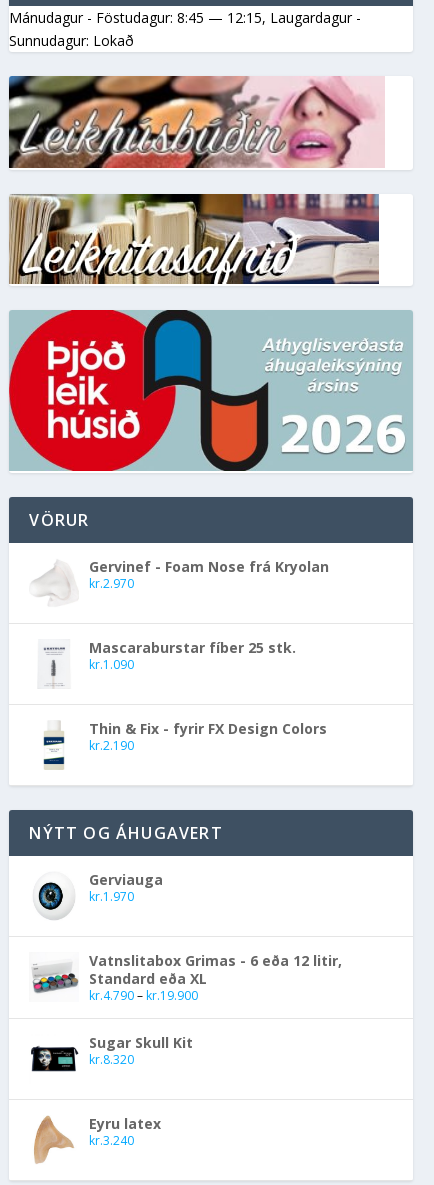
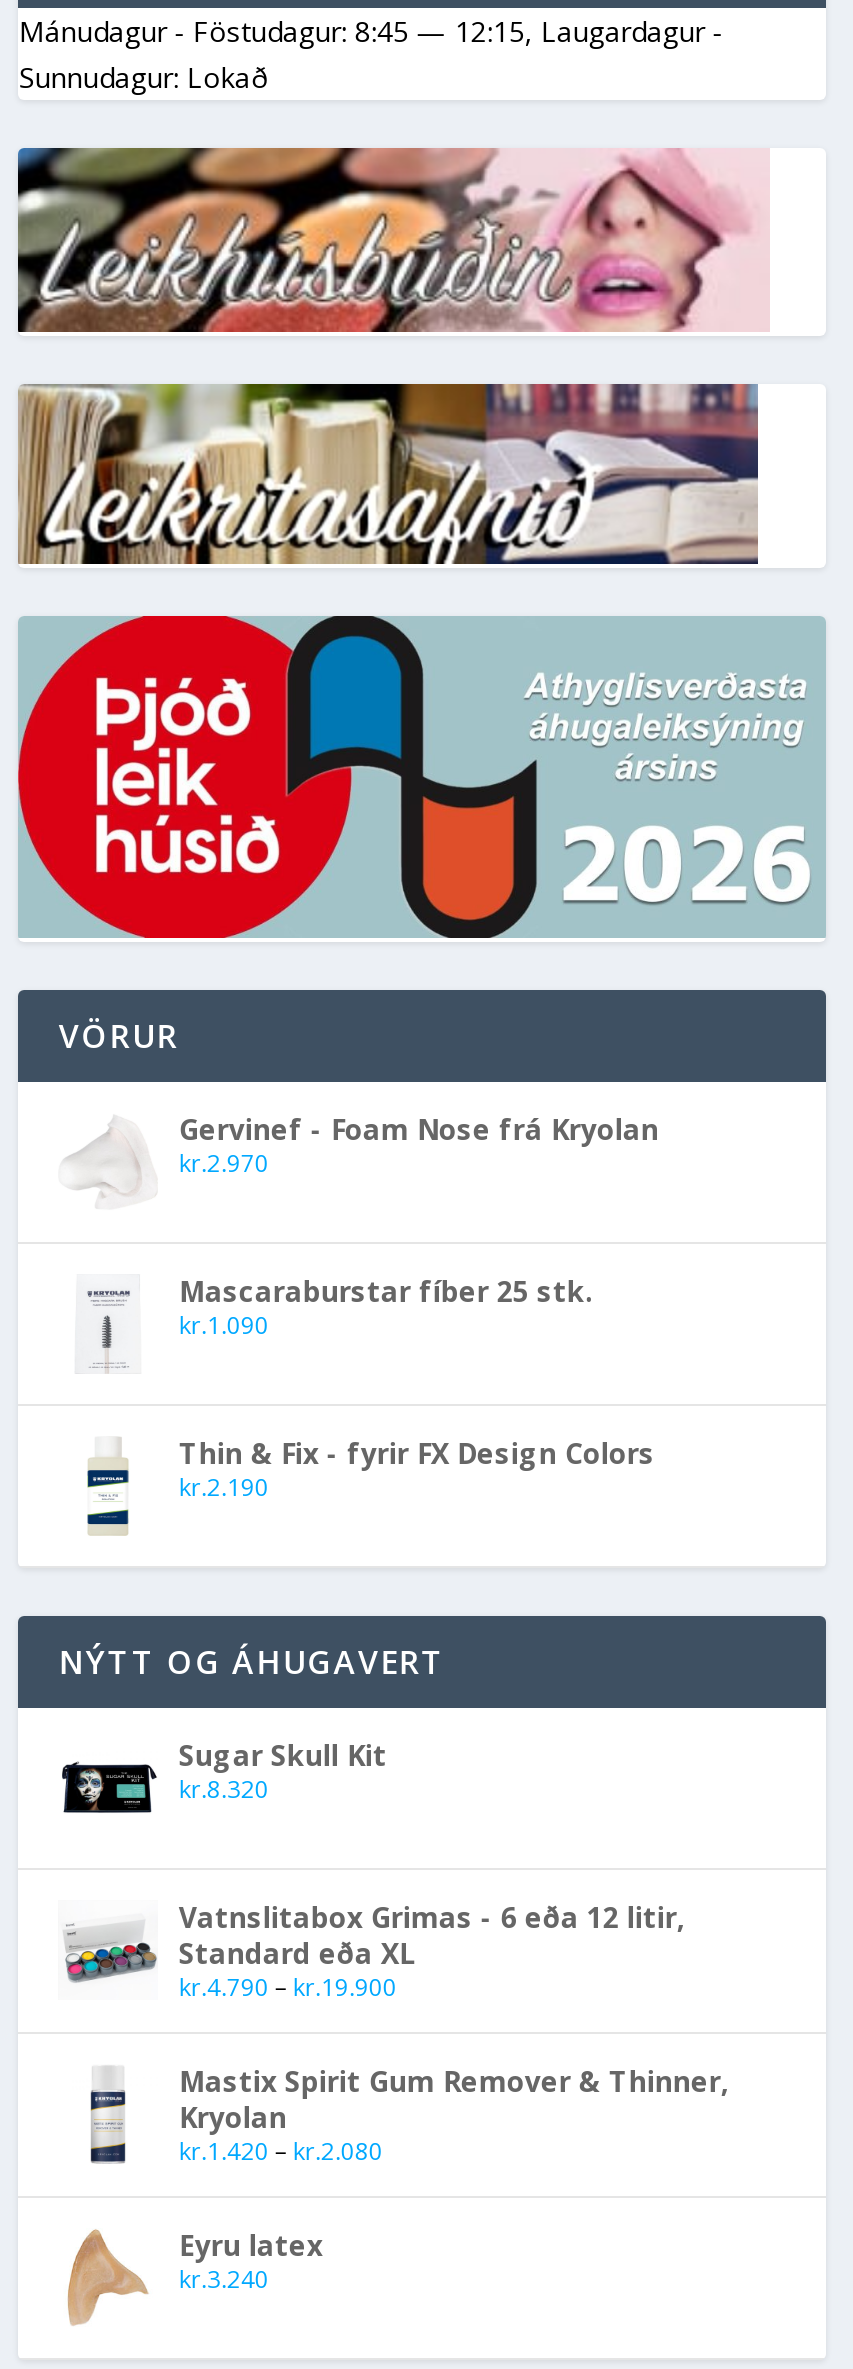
[89,870,163,905] Gerviauga | kr.1.970 -> none
[31,881,75,920] [image] -> [60,1760,150,1834] [image]
none -> [179,2062,729,2168] Mastix Spirit Gum Remover & Thinner, | Kryolan | kr.1.420 – kr.2.080
[30,1036,75,1082] [image] -> [62,2066,150,2164] [image]
moved [89,1033,193,1068] -> [179,1736,387,1806]: Sugar Skull Kit | kr.8.320

